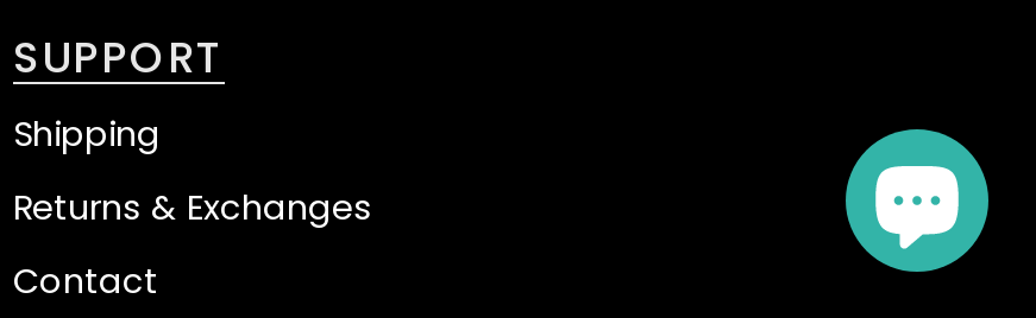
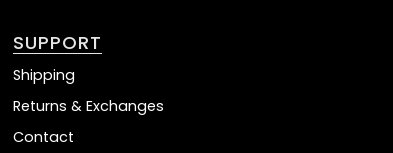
[843,127,991,274] [image] -> none

